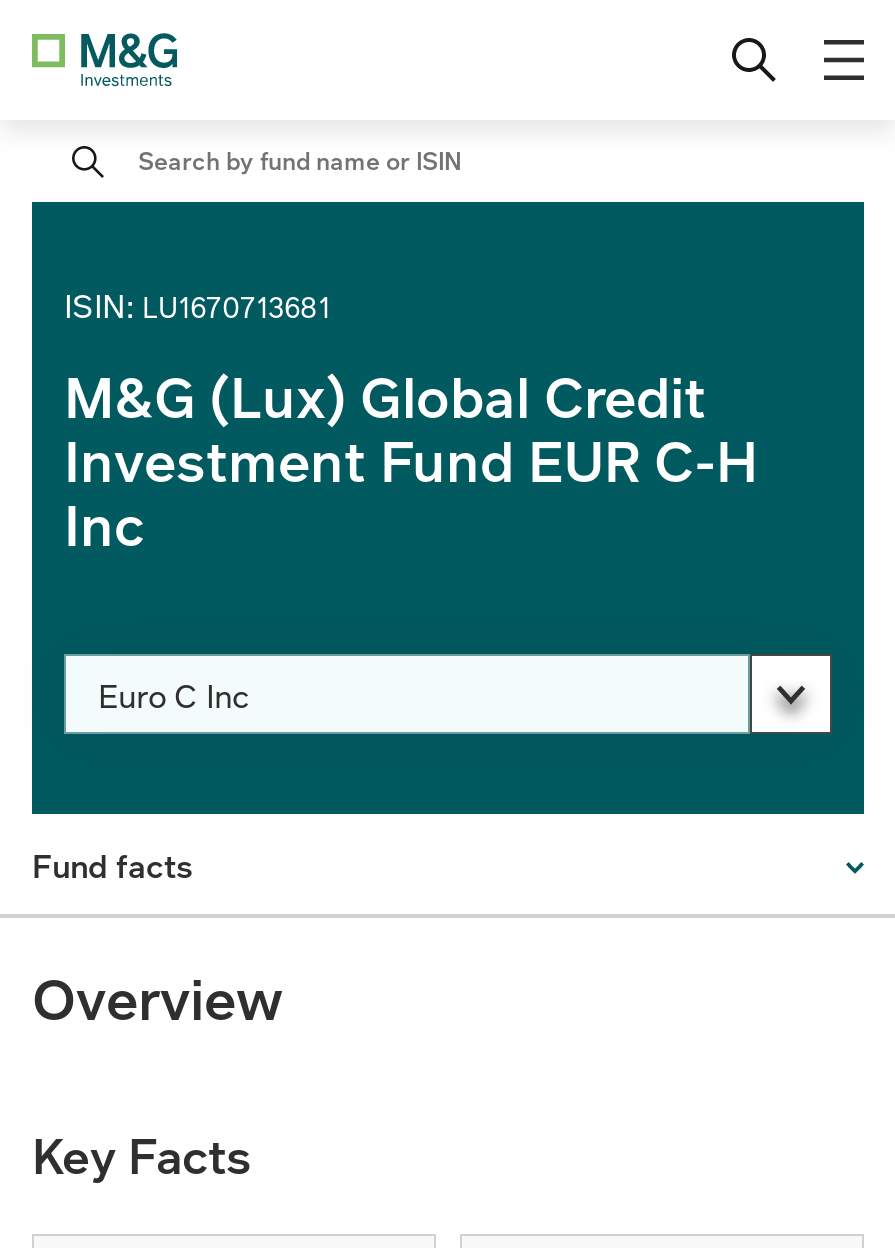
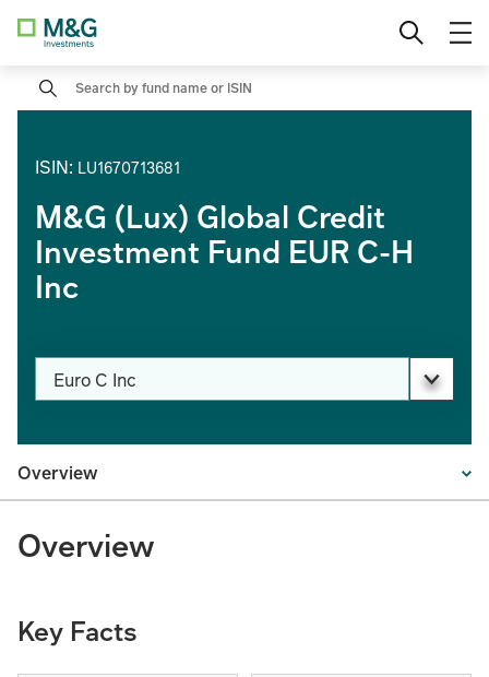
[32,844,192,888] Fund facts -> [17,461,97,485] Overview

